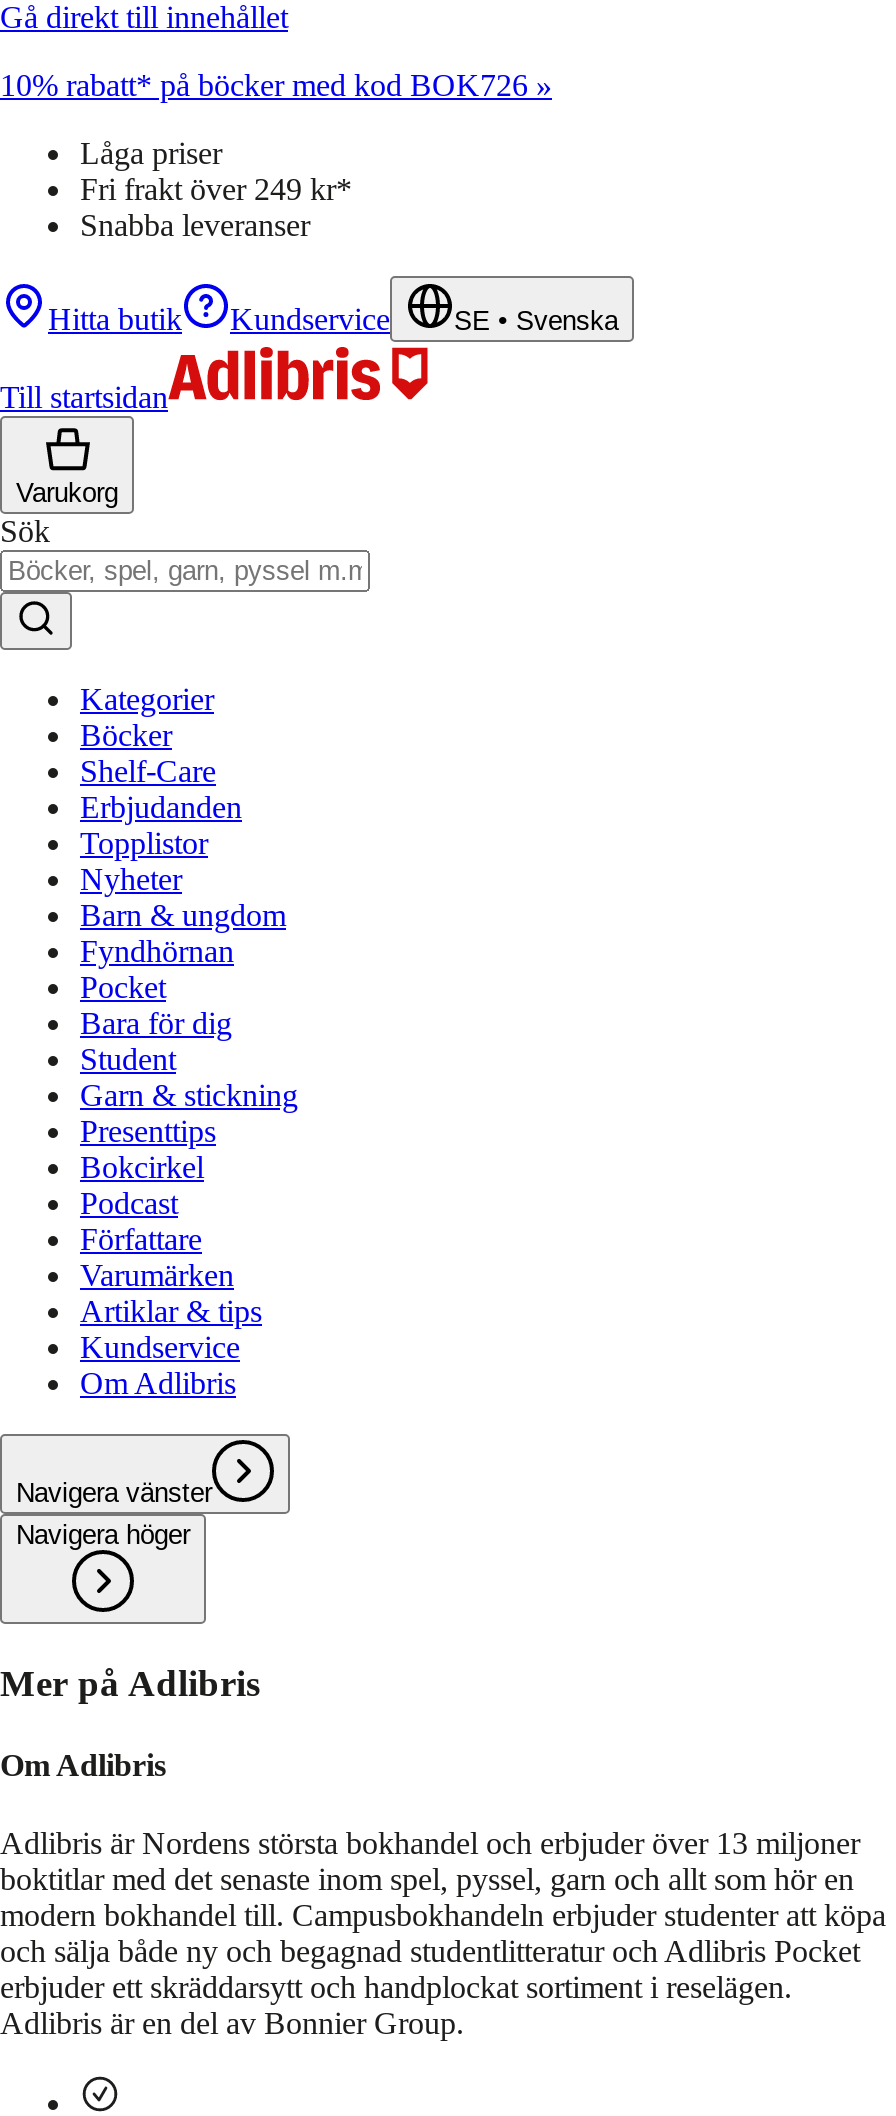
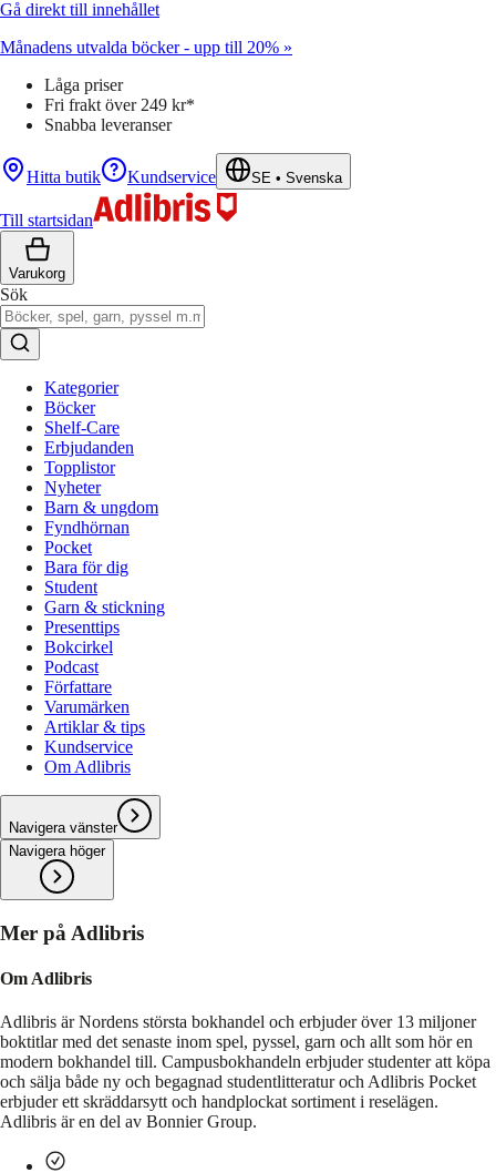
[0,68,552,102] 10% rabatt* på böcker med kod BOK726 » -> [0,38,292,57] Månadens utvalda böcker - upp till 20% »

